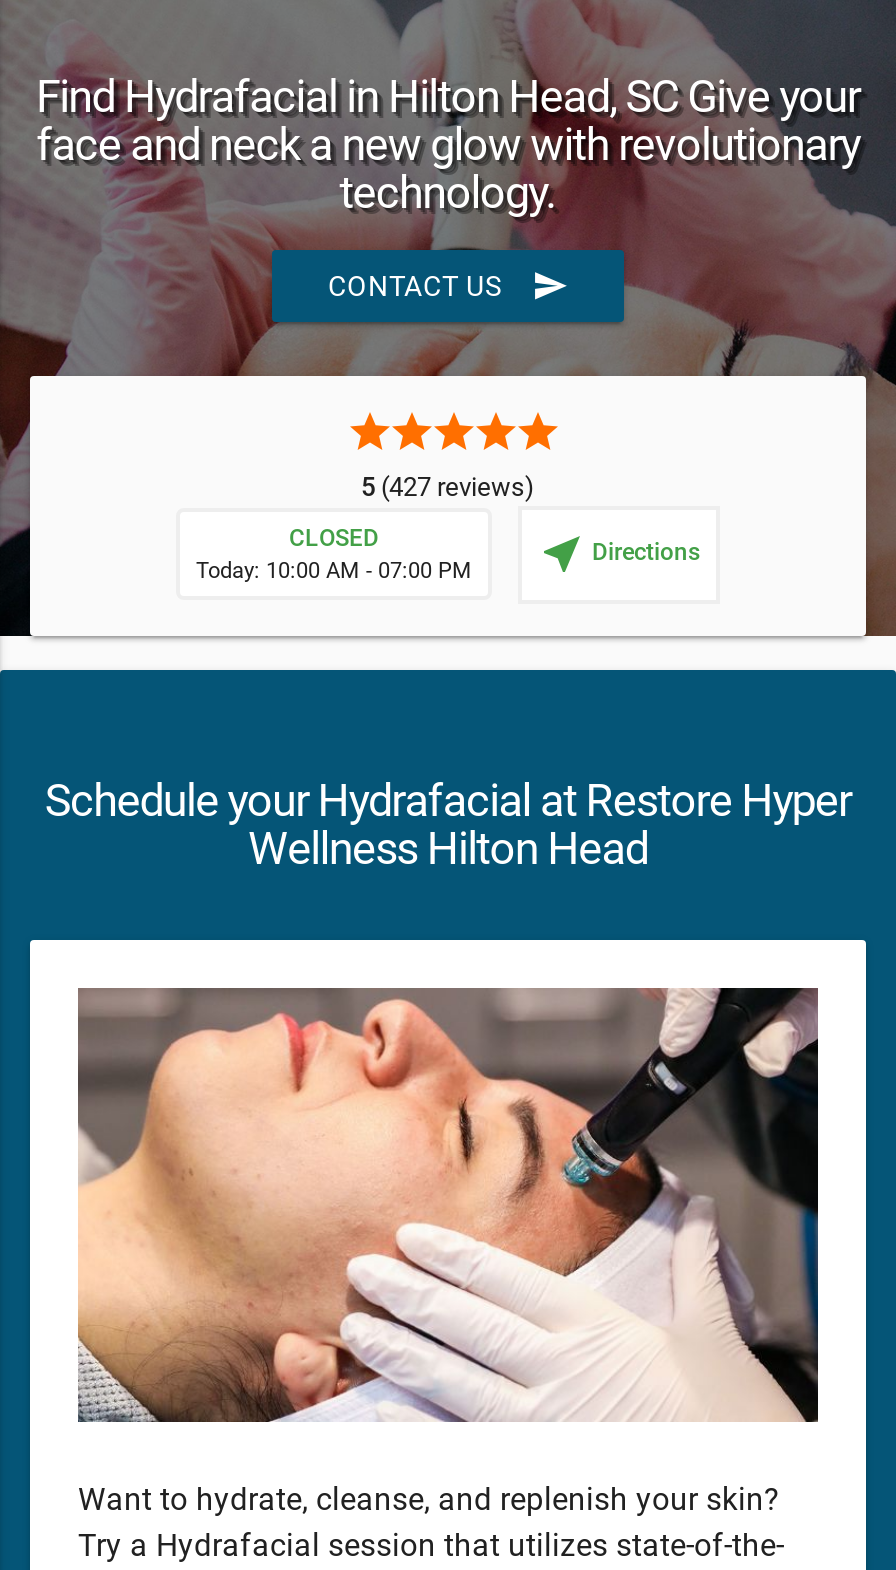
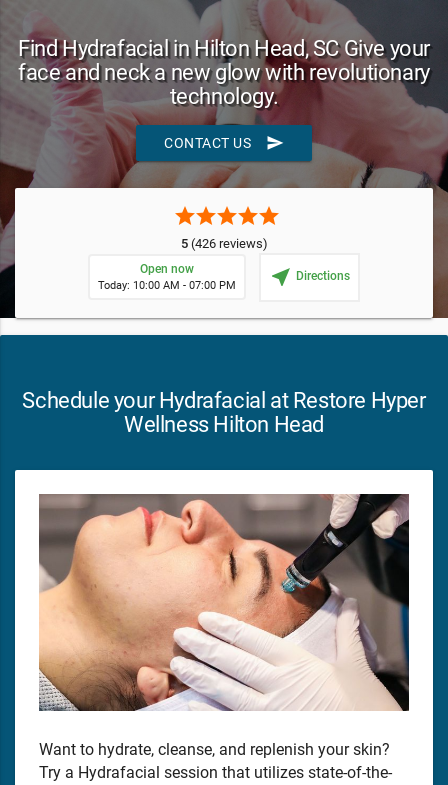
[361,472,535,502] 5 (427 reviews) -> [180,236,267,251] 5 (426 reviews)
[289,525,379,553] CLOSED -> [140,262,194,276] Open now

